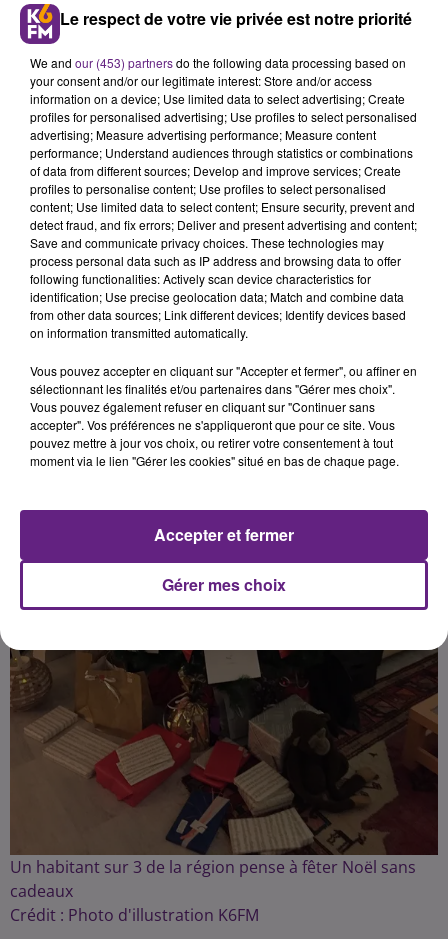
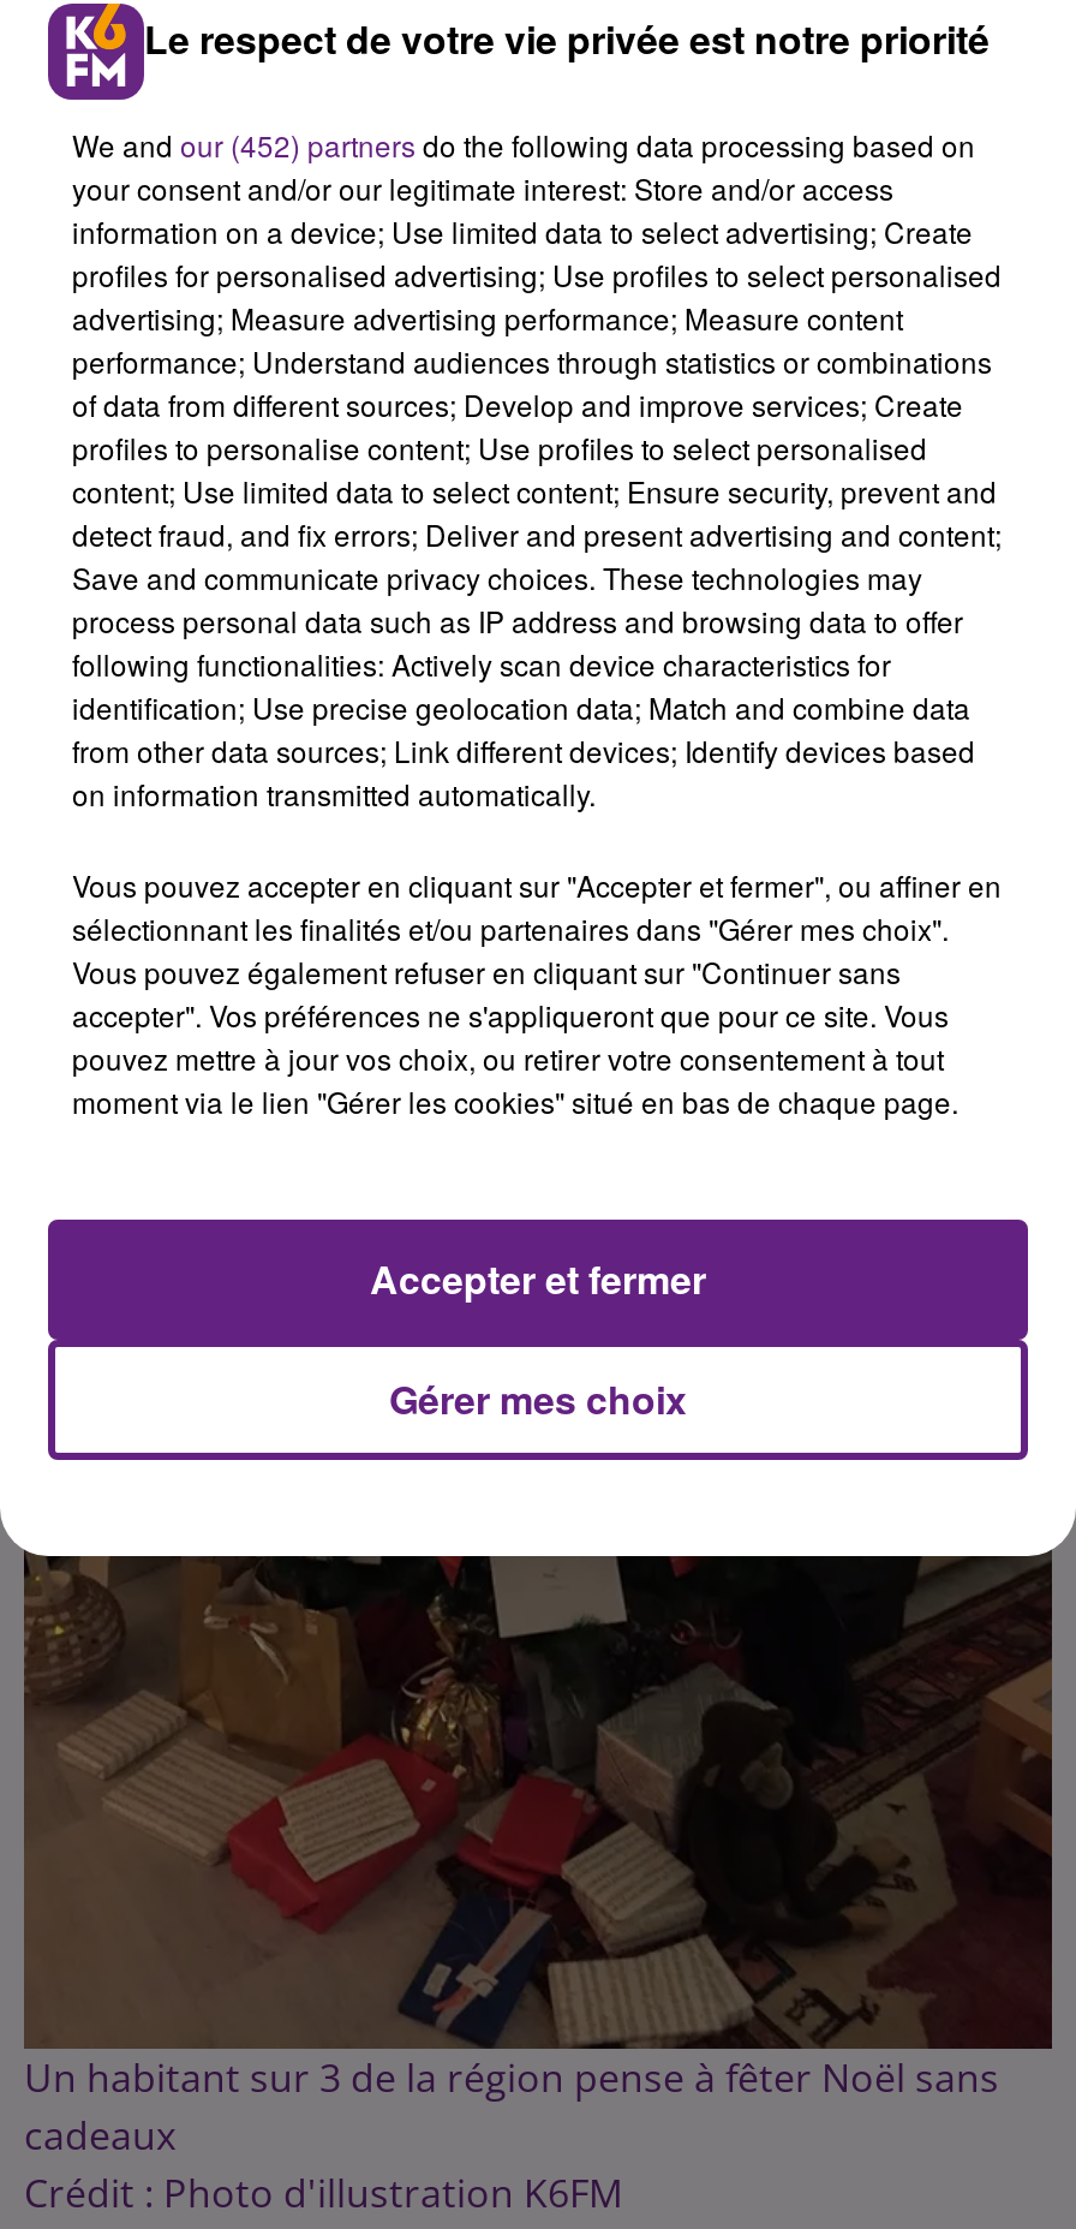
[30,54,406,71] We and our (453) partners do the following data processing based on -> [72,124,975,165] We and our (452) partners do the following data processing based on

